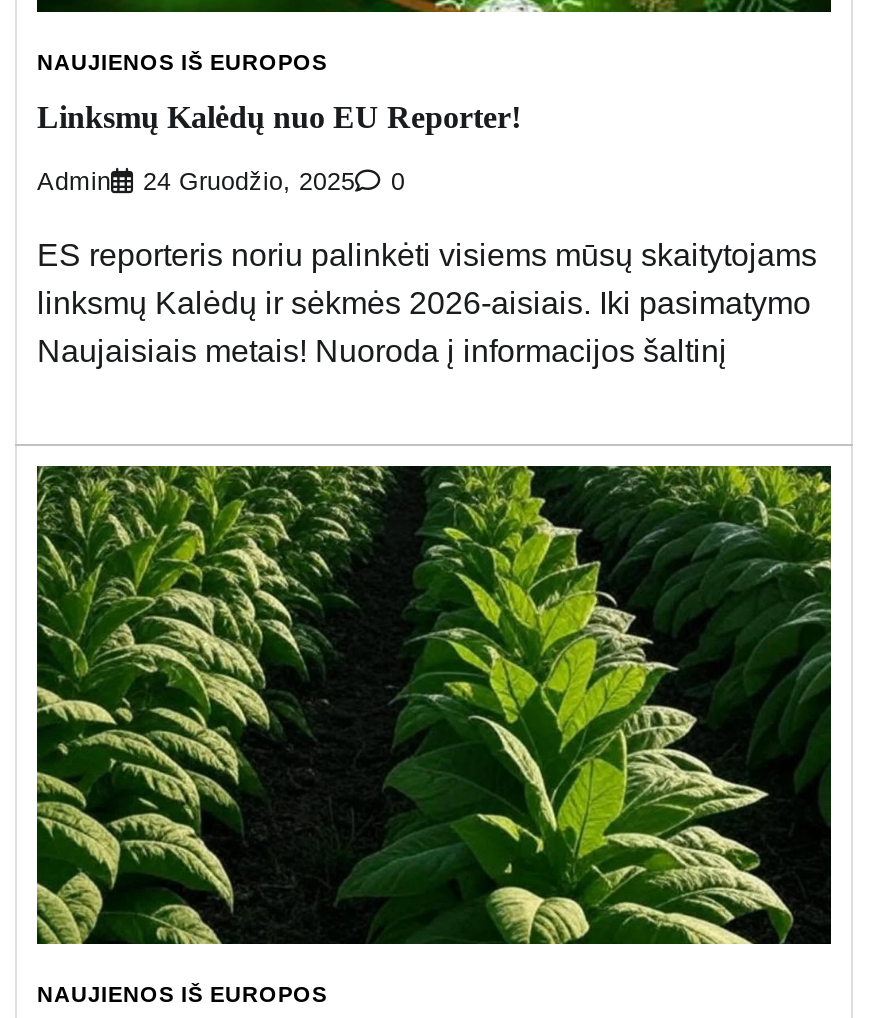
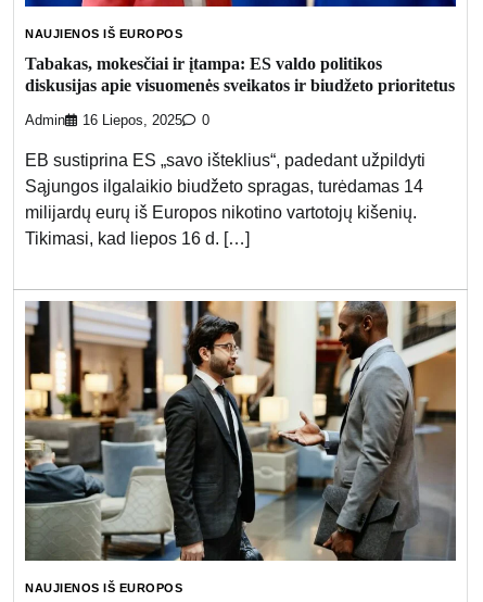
[37,100,521,134] Linksmų Kalėdų nuo EU Reporter! -> [25,54,455,95] Tabakas, mokesčiai ir įtampa: ES valdo politikos | diskusijas apie visuomenės sveikatos ir biudžeto prioritetus
[37,169,405,197] Admin 24 Gruodžio, 2025 0 -> [25,113,209,129] Admin 16 Liepos, 2025 0
[37,239,817,369] ES reporteris noriu palinkėti visiems mūsų skaitytojams | linksmų Kalėdų ir sėkmės 2026-aisiais. Iki pasimatymo | Naujaisiais metais! Nuoroda į informacijos šaltinį -> [25,151,425,248] EB sustiprina ES „savo išteklius“, padedant užpildyti | Sąjungos ilgalaikio biudžeto spragas, turėdamas 14 | milijardų eurų iš Europos nikotino vartotojų kišenių. | Tikimasi, kad liepos 16 d. […]
[35,464,833,946] [image] -> [24,300,457,562] [image]

